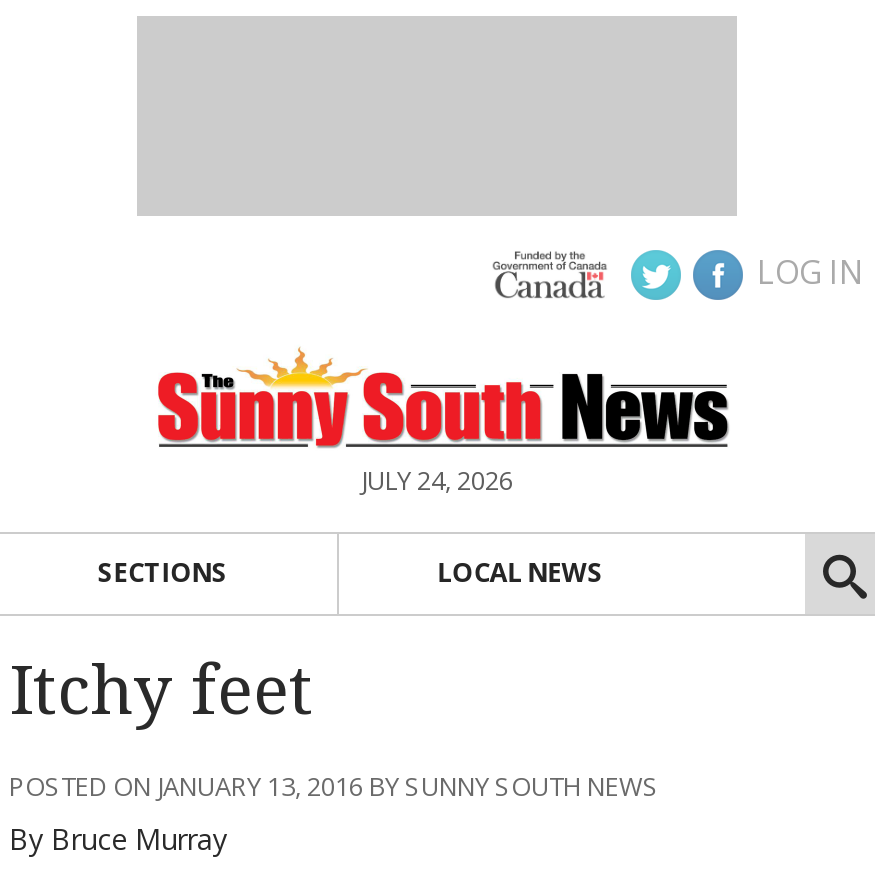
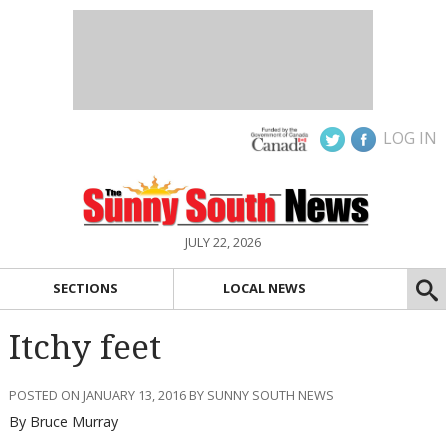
[361,462,513,498] JULY 24, 2026 -> [185,233,261,251] JULY 22, 2026

